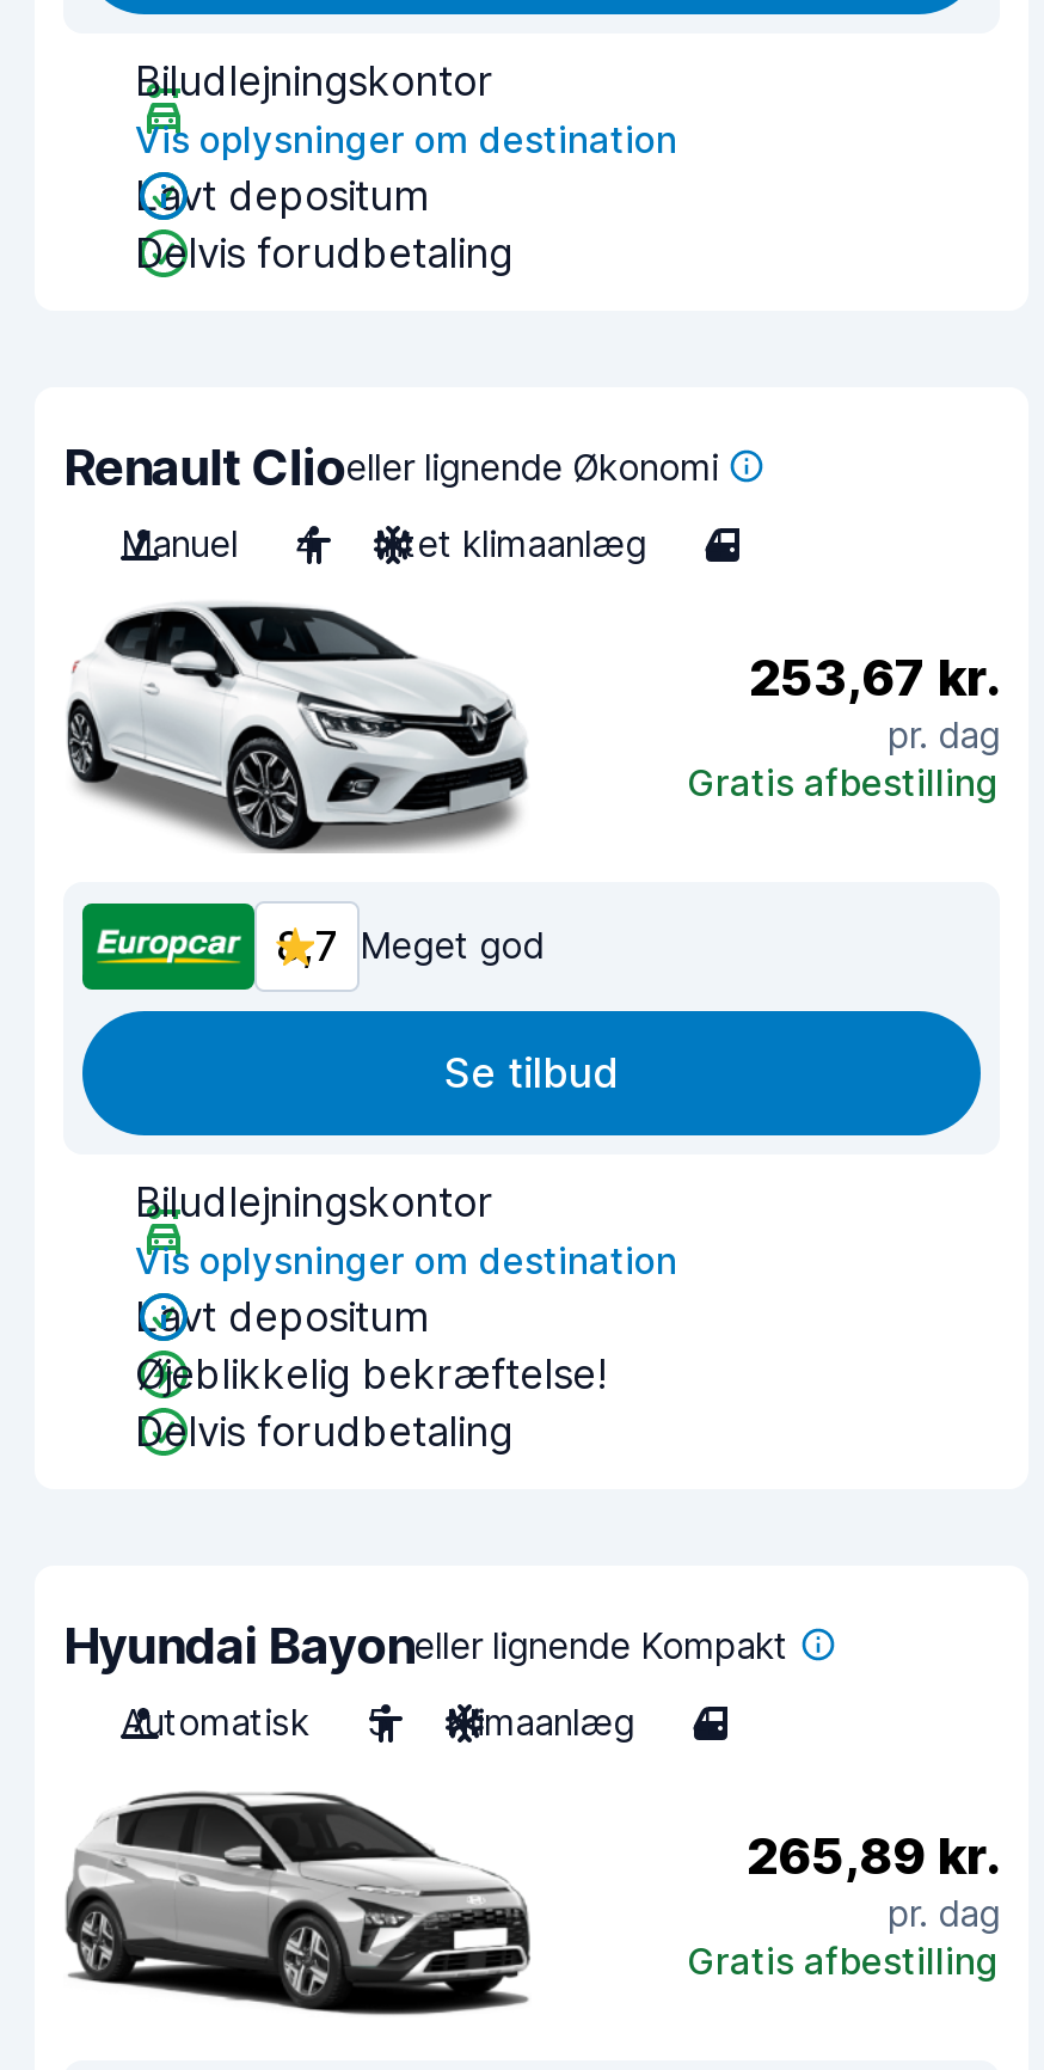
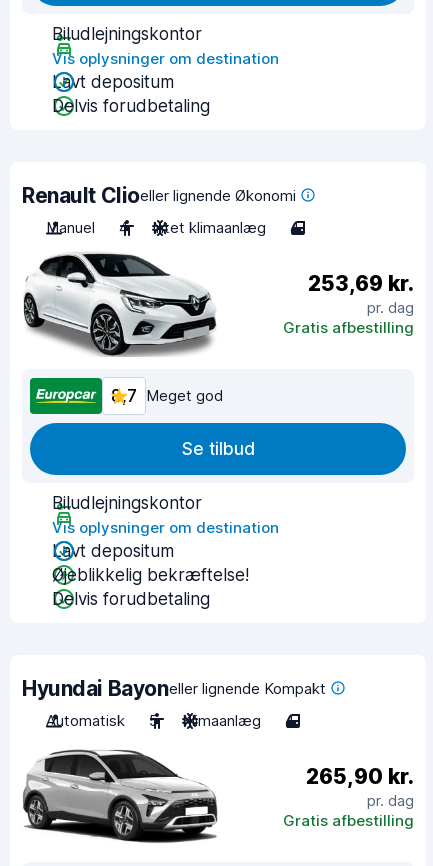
[749,647,1000,706] 253,67 kr. -> [308,270,414,295] 253,69 kr.
[747,1825,1000,1885] 265,89 kr. -> [306,763,414,788] 265,90 kr.

